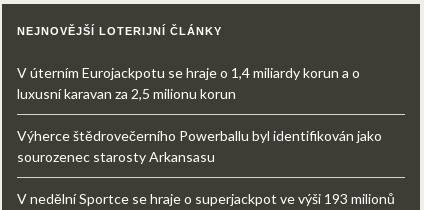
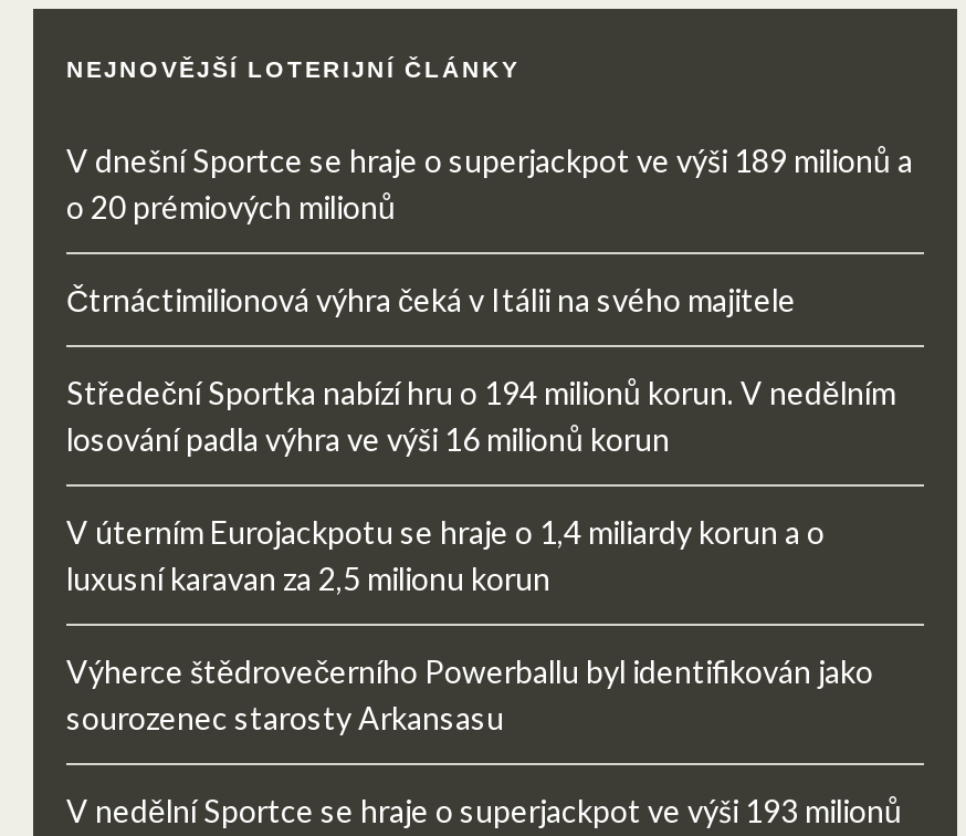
none -> [66,142,913,458] V dnešní Sportce se hraje o superjackpot ve výši 189 milionů a | o 20 prémiových milionů | Čtrnáctimilionová výhra čeká v Itálii na svého majitele | Středeční Sportka nabízí hru o 194 milionů korun. V nedělním | losování padla výhra ve výši 16 milionů korun

